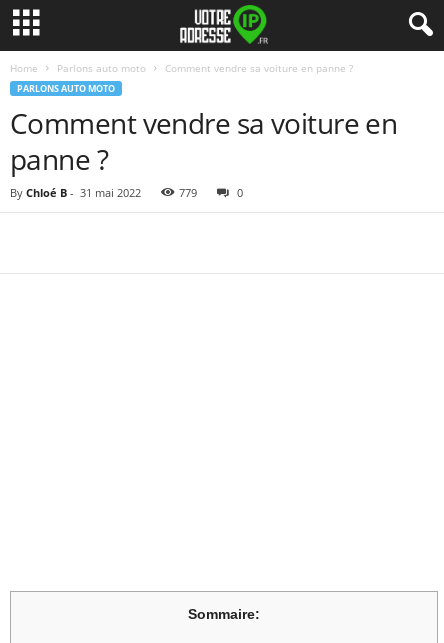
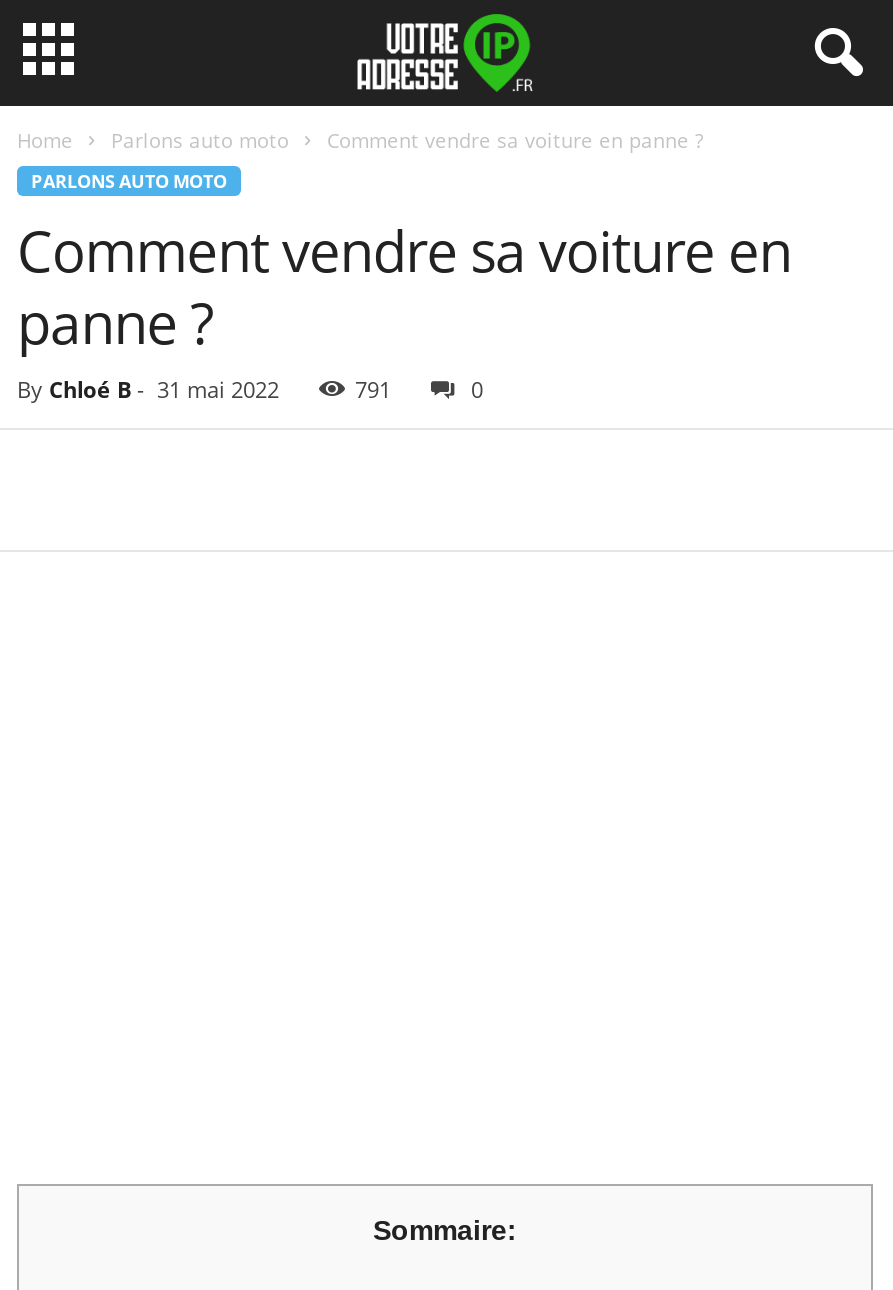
[179,185,197,200] 779 -> [355,374,391,404] 791

